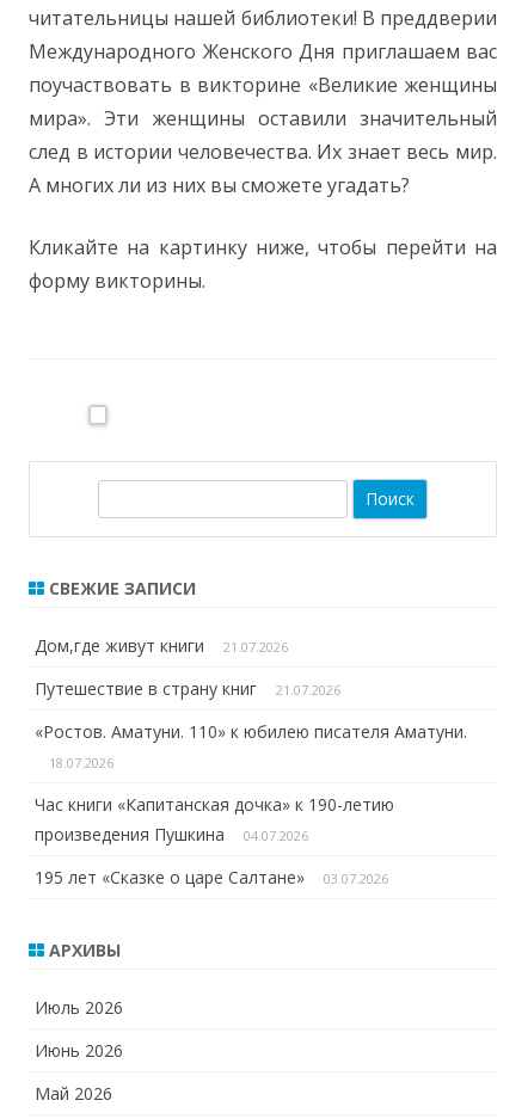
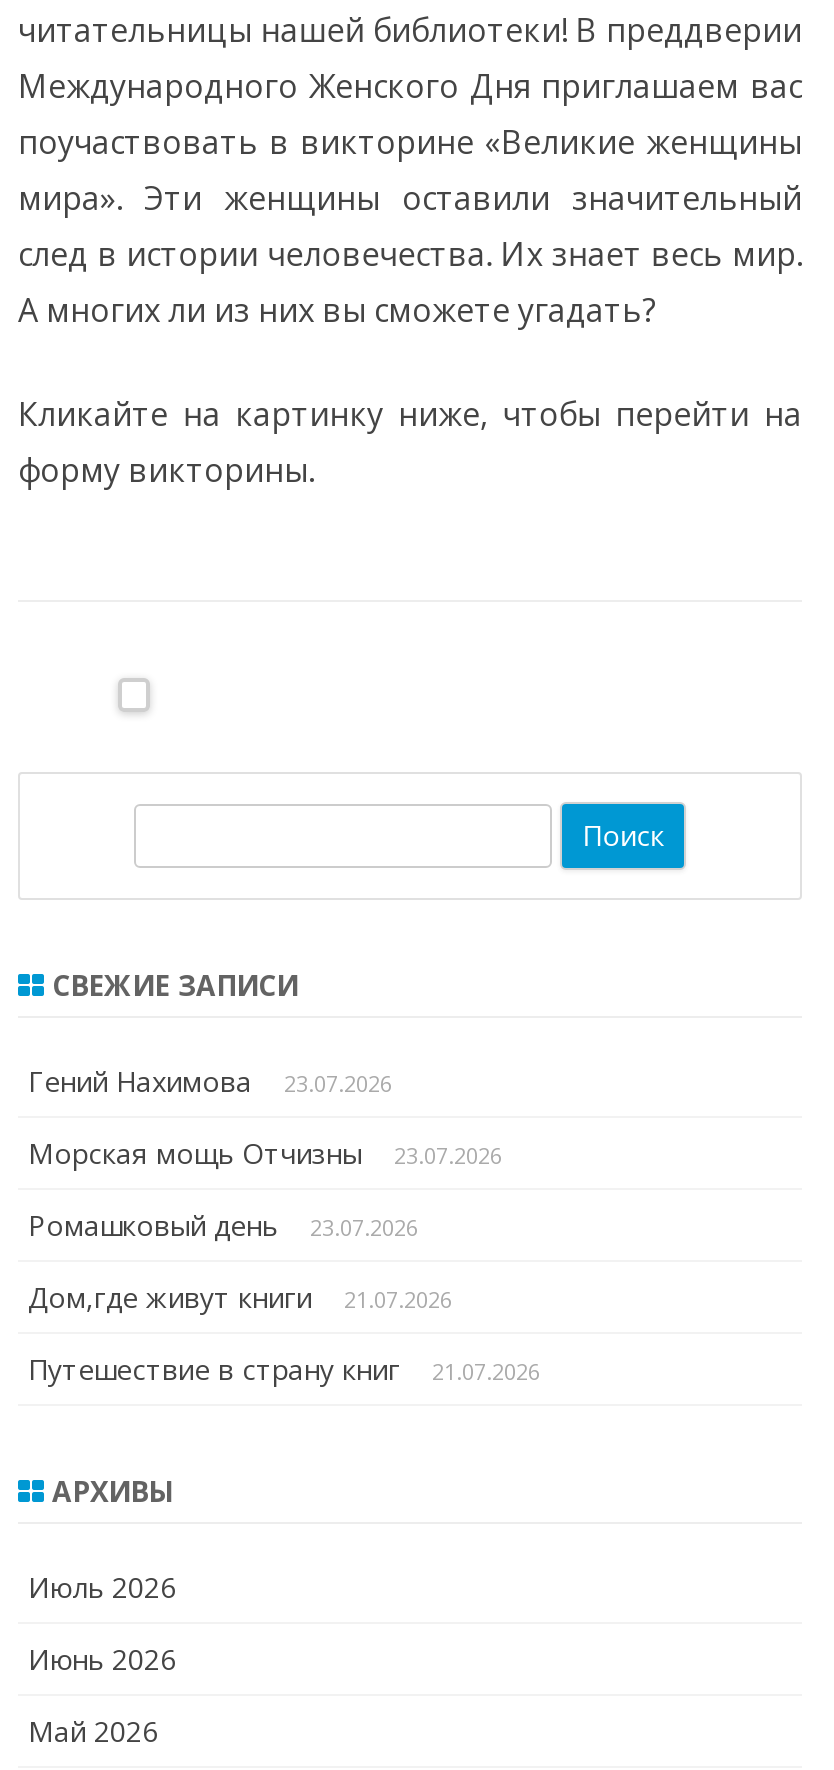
none -> [28,1061,502,1243] Гений Нахимова | 23.07.2026 | Морская мощь Отчизны | 23.07.2026 | Ромашковый день | 23.07.2026
moved [35,634,340,699] -> [28,1277,540,1387]: Дом,где живут книги | 21.07.2026 | Путешествие в страну книг | 21.07.2026
[35,720,467,888] «Ростов. Аматуни. 110» к юбилею писателя Аматуни. | 18.07.2026 | Час книги «Капитанская дочка» к 190-летию | произведения Пушкина | 04.07.2026 | 195 лет «Сказке о царе Салтане» | 03.07.2026 -> none

